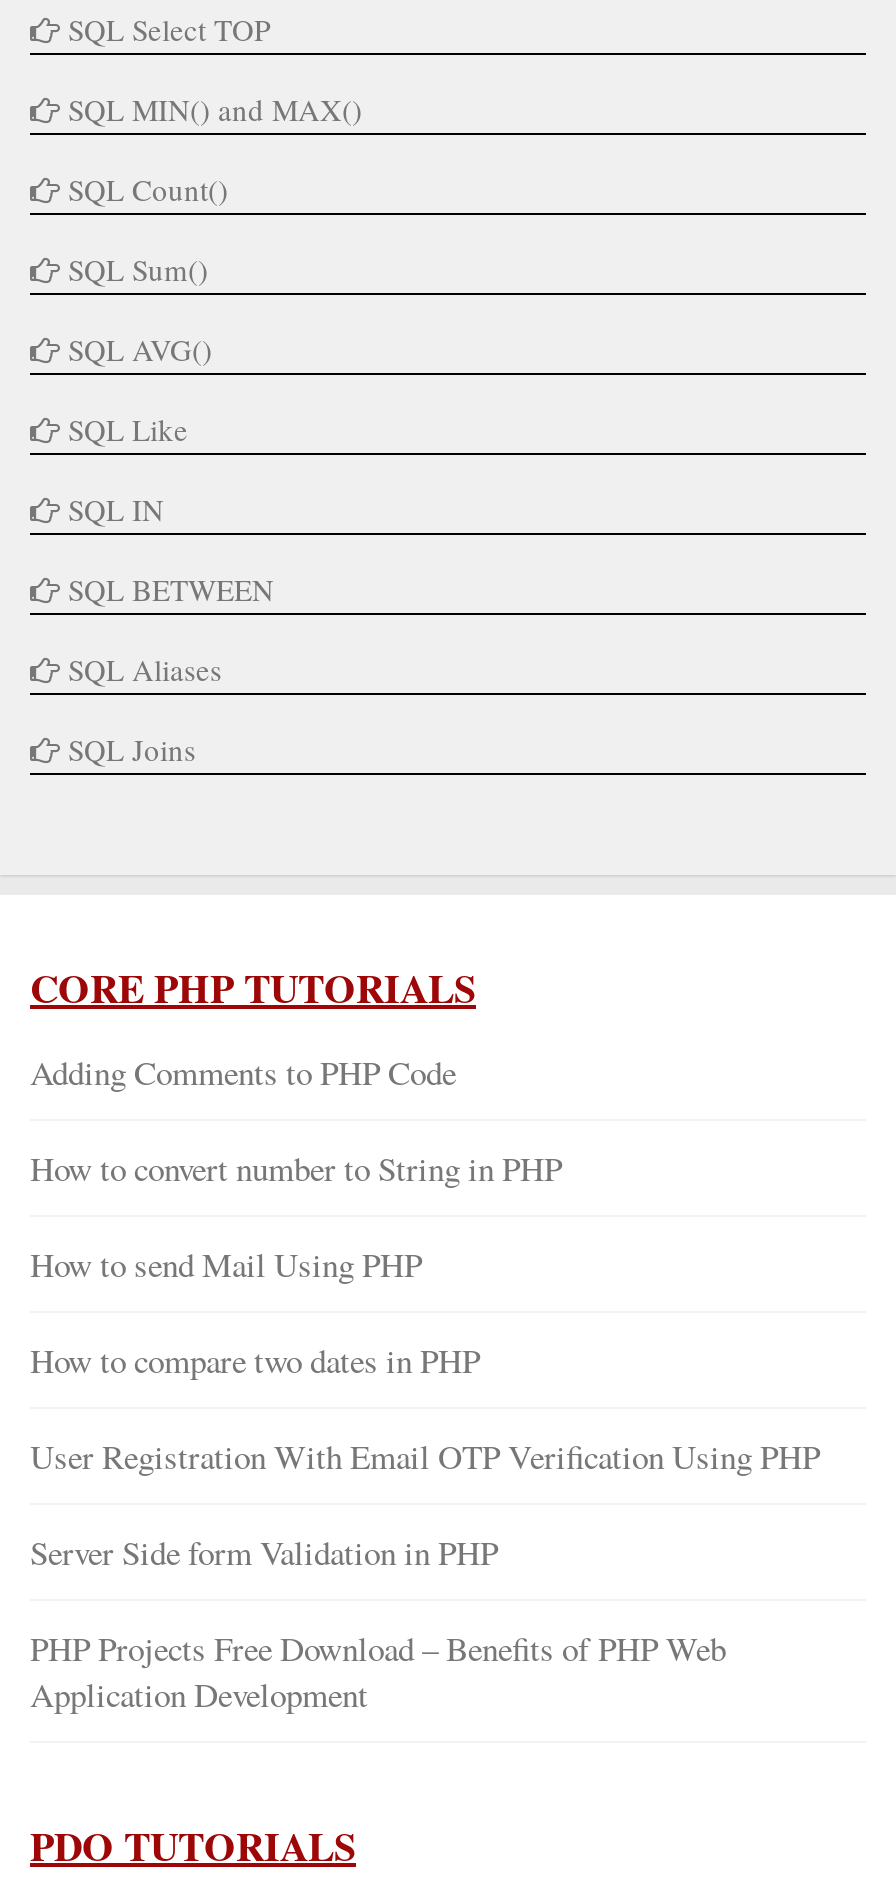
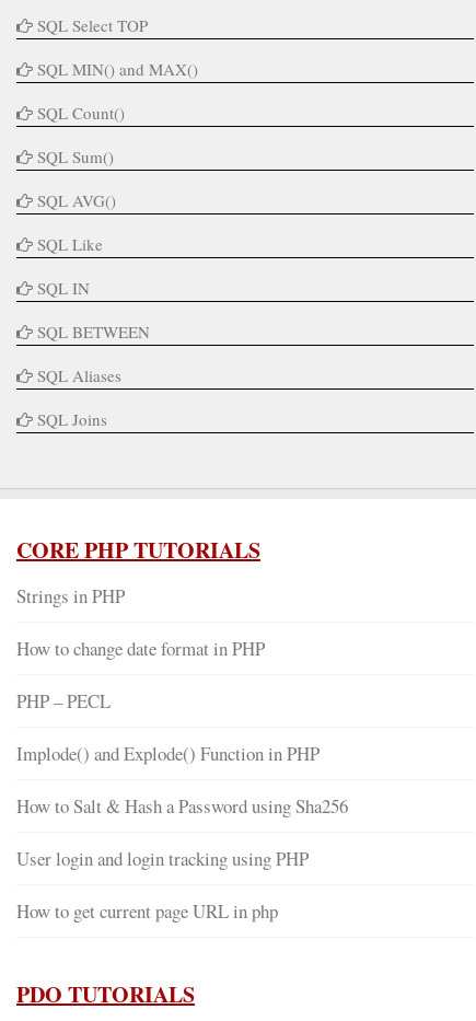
[30,1049,456,1095] Adding Comments to PHP Code -> [16,584,125,609] Strings in PHP
[30,1145,562,1191] How to convert number to String in PHP -> [16,636,265,661] How to change date format in PHP
[30,1241,422,1287] How to send Mail Using PHP -> [16,689,111,714] PHP – PECL
[30,1337,480,1383] How to compare two dates in PHP -> [16,741,320,766] Implode() and Explode() Function in PHP
[30,1433,820,1479] User Registration With Email OTP Verification Using PHP -> [16,794,348,819] How to Salt & Hash a Password using Sha256
[30,1529,498,1575] Server Side form Validation in PHP -> [16,846,309,871] User login and login tracking using PHP
[30,1625,726,1717] PHP Projects Free Download – Benefits of PHP Web | Application Development -> [16,899,278,924] How to get current page URL in php

